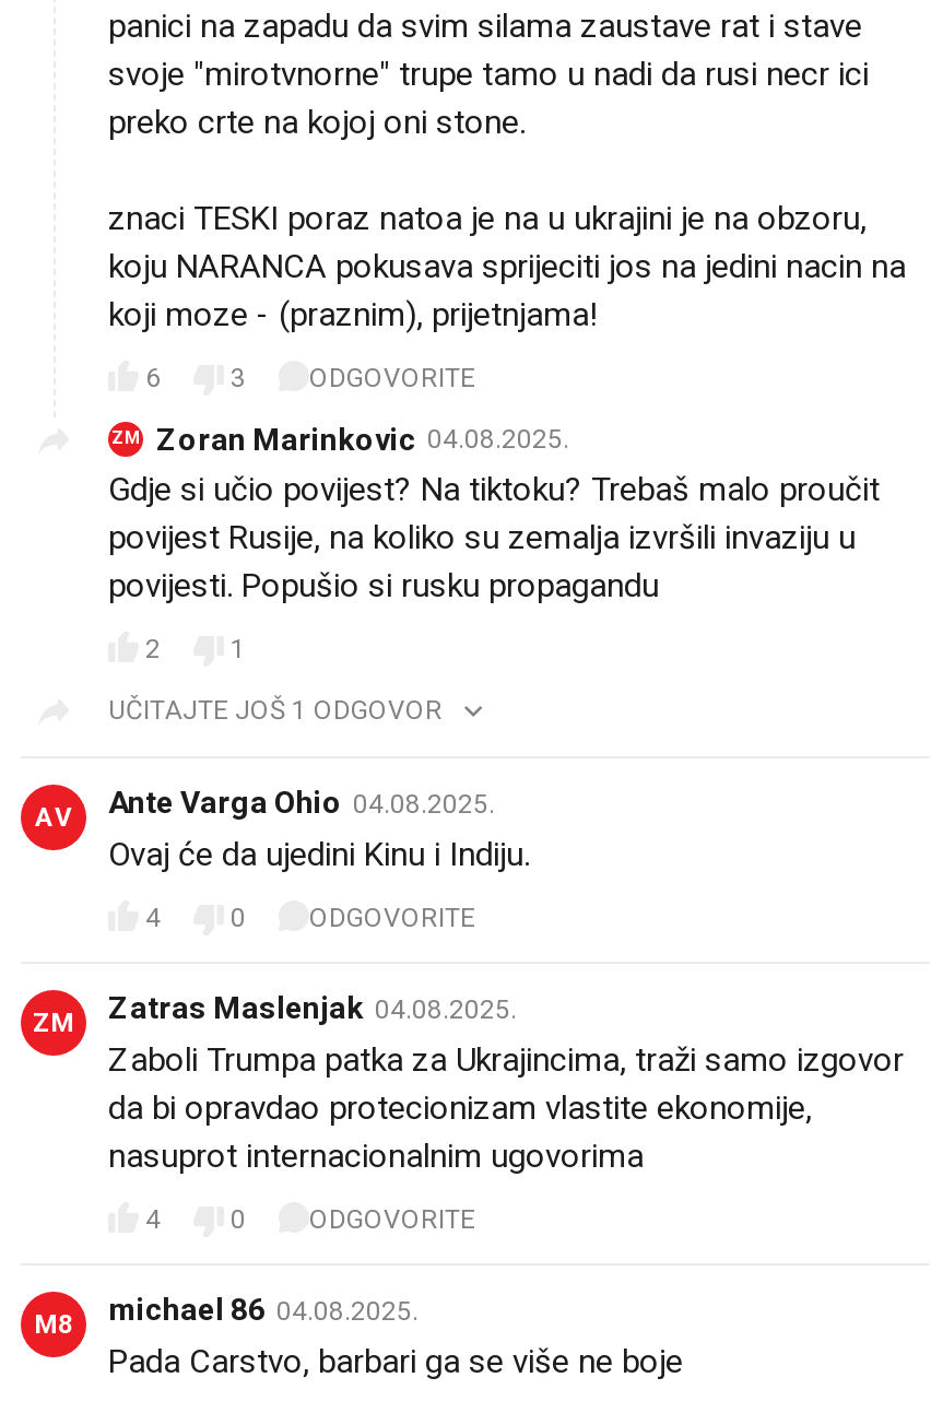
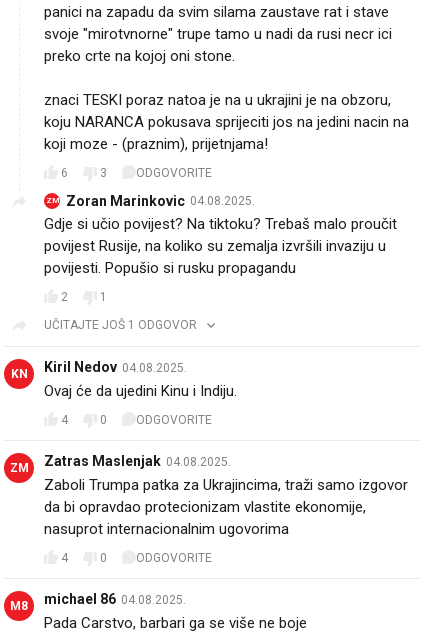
[35,784,495,832] AV | Ante Varga Ohio 04.08.2025. -> [10,359,187,381] KN | Kiril Nedov 04.08.2025.

